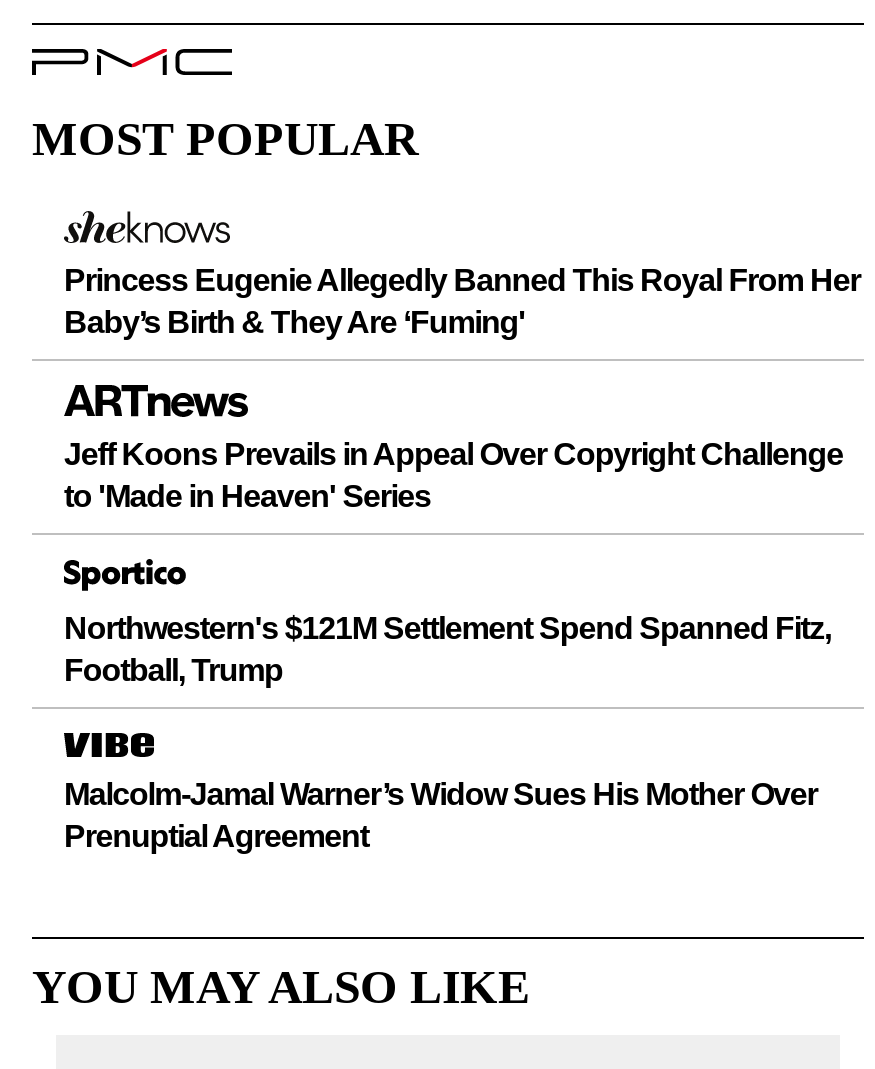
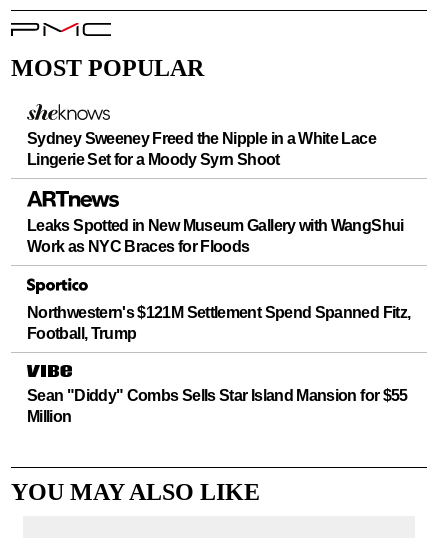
[64,263,860,339] Princess Eugenie Allegedly Banned This Royal From Her | Baby’s Birth & They Are ‘Fuming' -> [27,130,376,168] Sydney Sweeney Freed the Nipple in a White Lace | Lingerie Set for a Moody Syrn Shoot
[64,437,843,513] Jeff Koons Prevails in Appeal Over Copyright Challenge | to 'Made in Heaven' Series -> [27,217,404,255] Leaks Spotted in New Museum Gallery with WangShui | Work as NYC Braces for Floods
[64,777,817,853] Malcolm-Jamal Warner’s Widow Sues His Mother Over | Prenuptial Agreement -> [27,387,408,425] Sean "Diddy" Combs Sells Star Island Mansion for $55 | Million

